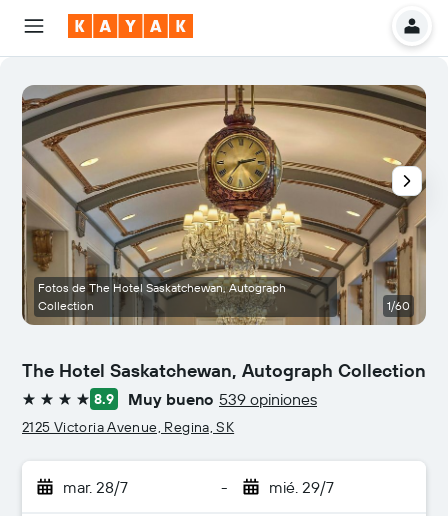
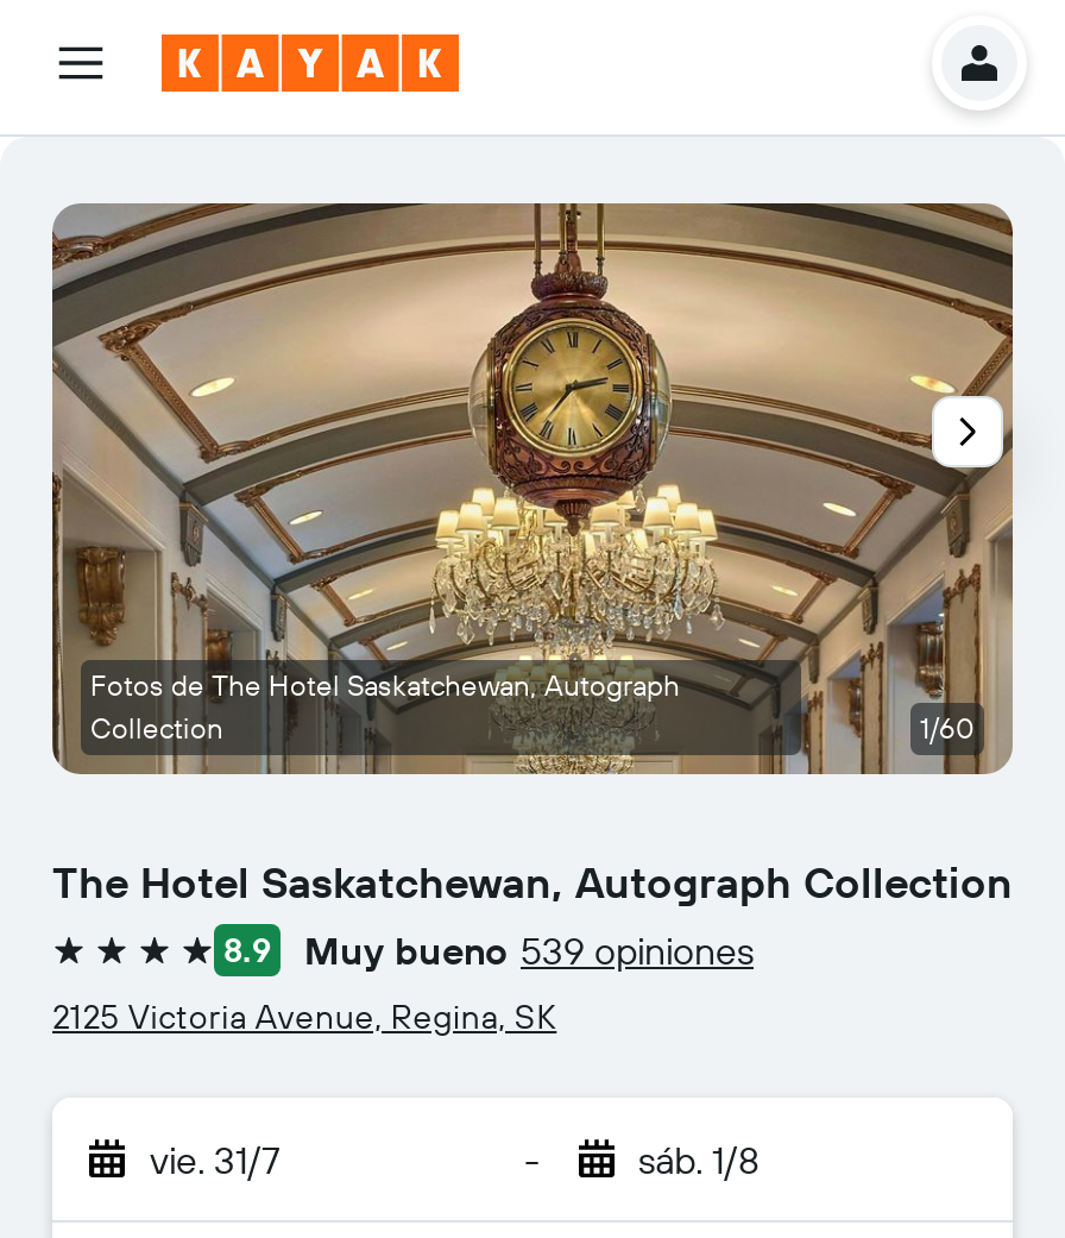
[63,477,128,497] mar. 28/7 -> [150,1136,281,1183] vie. 31/7
[268,477,333,497] mié. 29/7 -> [638,1136,760,1183] sáb. 1/8

